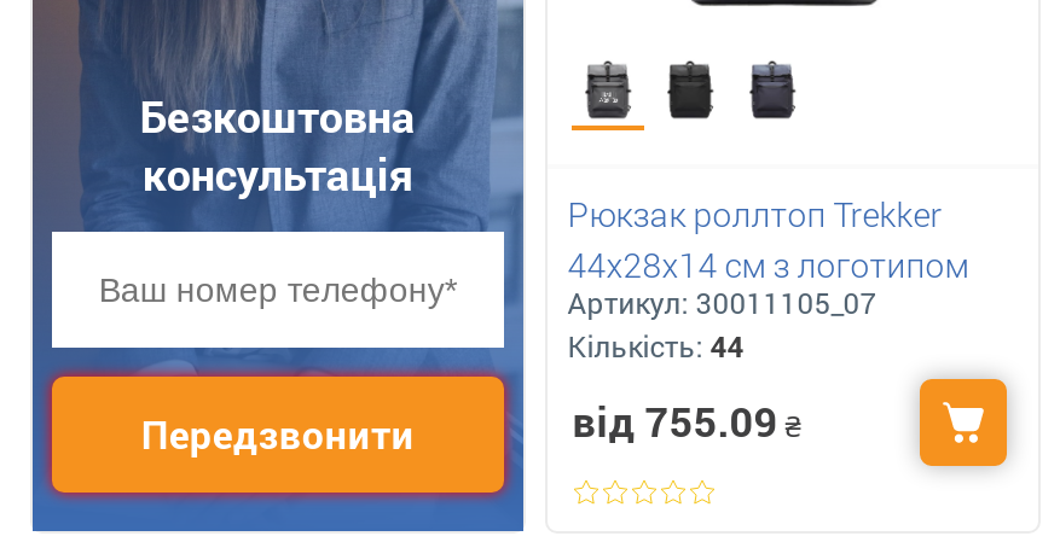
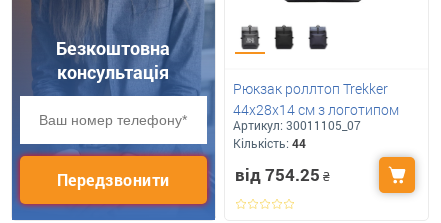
[572,393,802,448] від 755.09 ₴ -> [235,163,330,186] від 754.25 ₴

